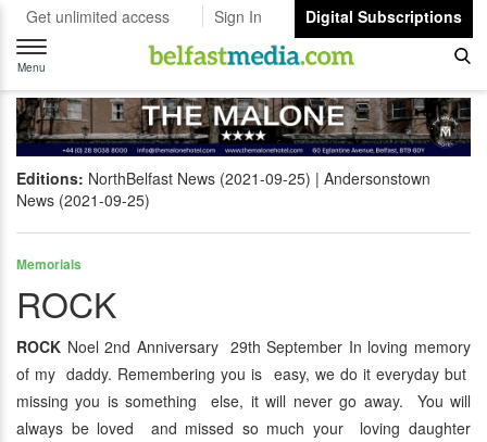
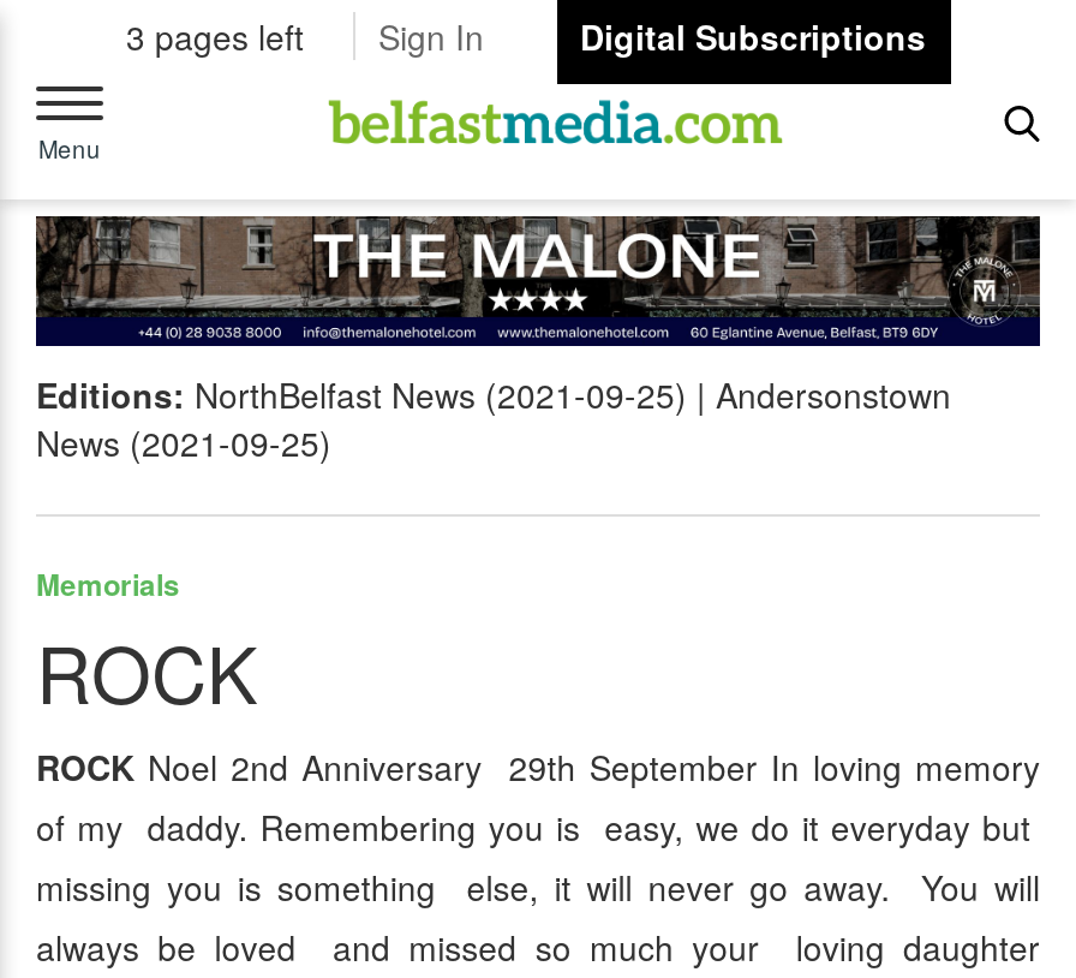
[26,5,169,27] Get unlimited access -> [126,12,304,60] 3 pages left

